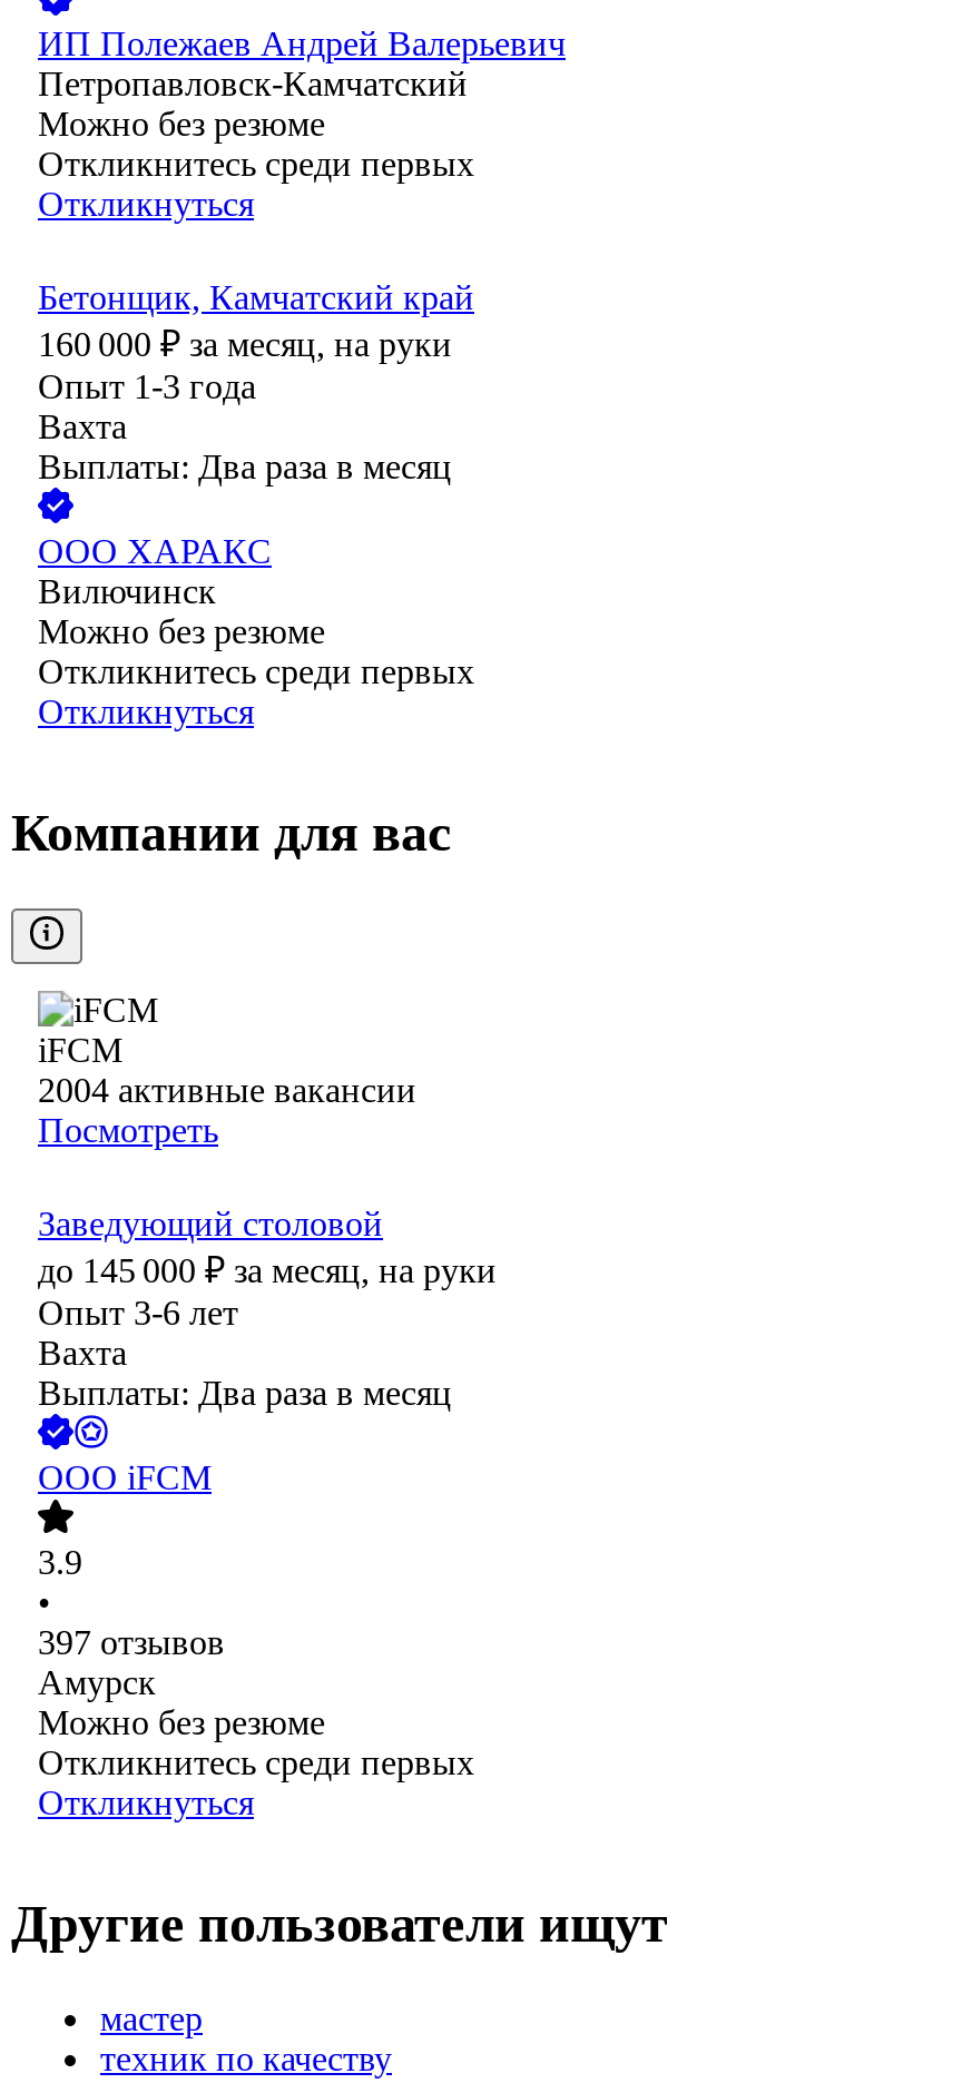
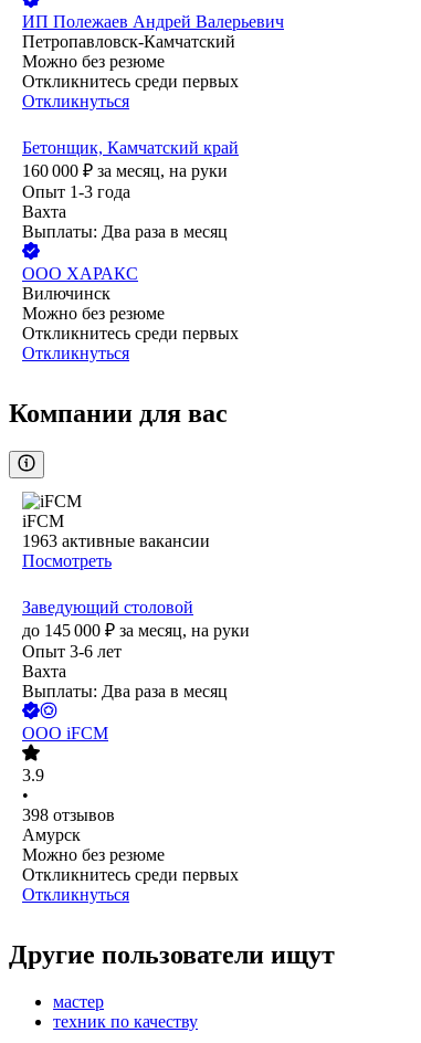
[38,1072,416,1110] 2004 активные вакансии -> [22,532,210,551] 1963 активные вакансии
[38,1624,225,1662] 397 отзывов -> [22,806,115,825] 398 отзывов

